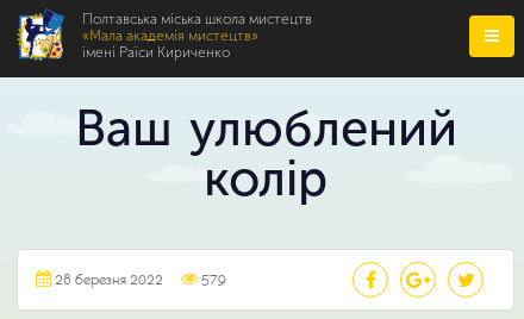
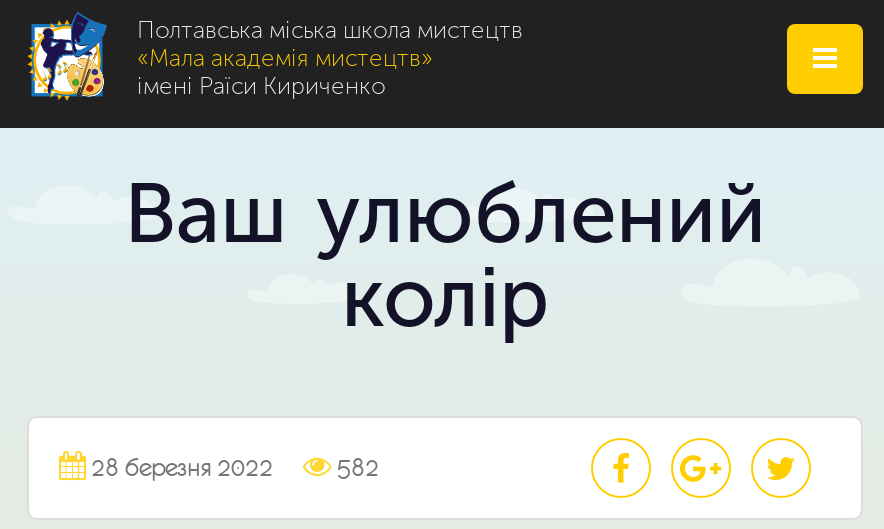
[201,270,226,288] 579 -> [337,452,379,482] 582

